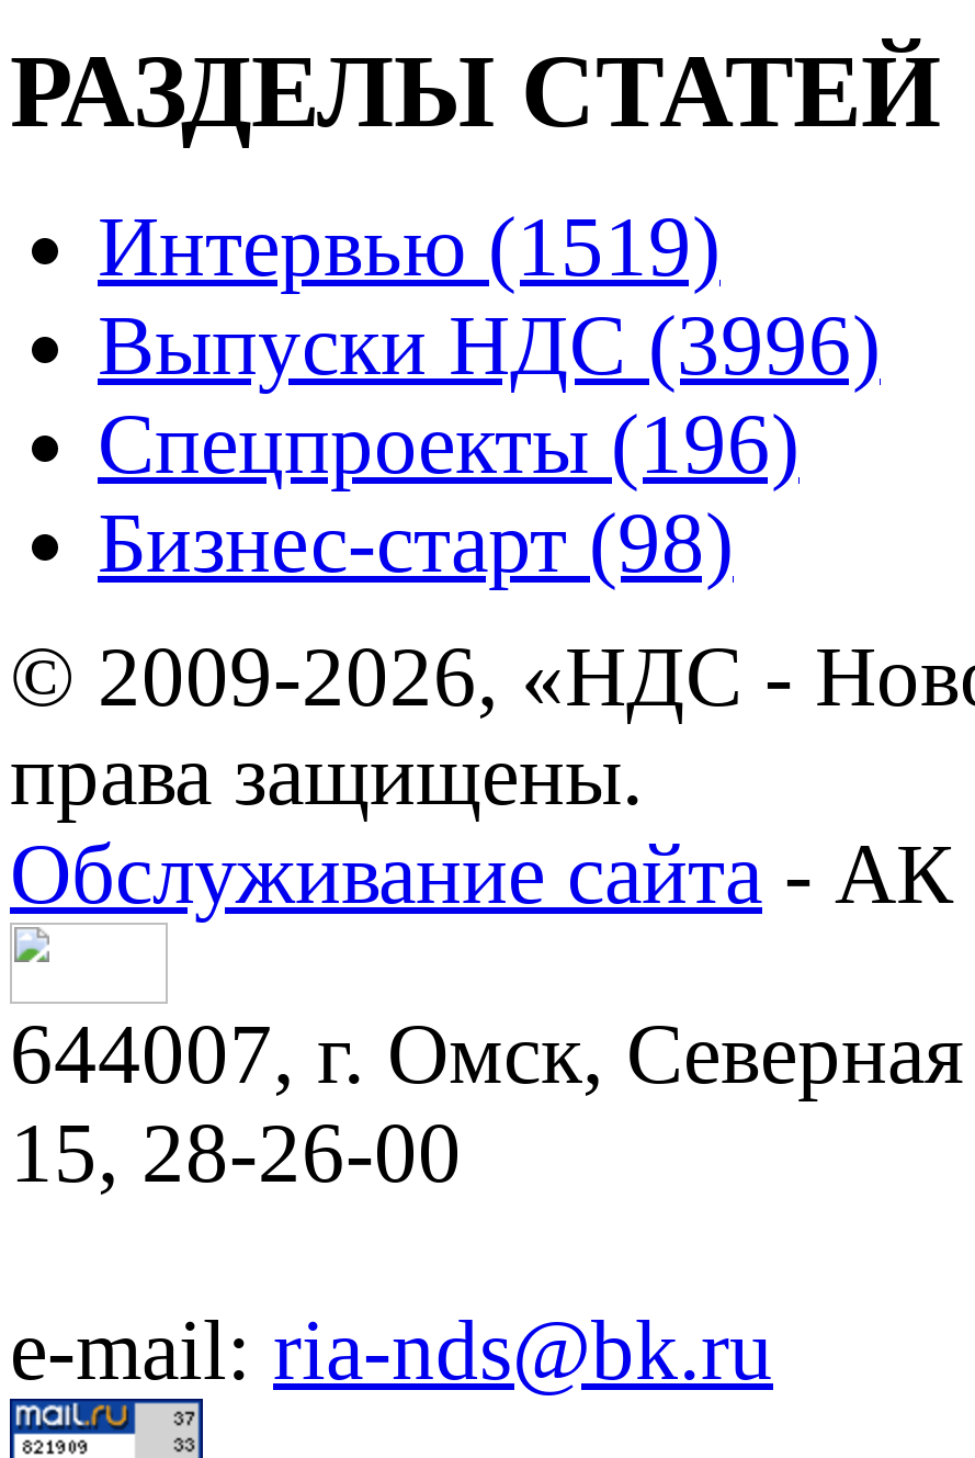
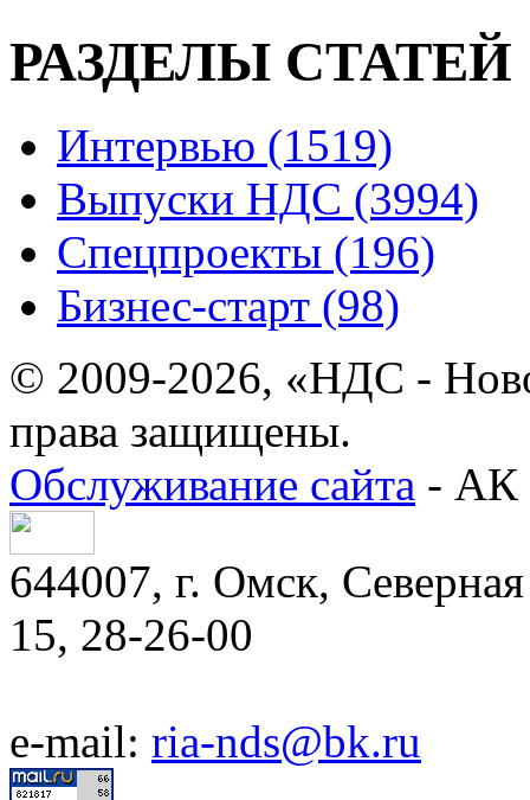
[98,298,881,392] Выпуски НДС (3996) -> [57,173,479,224] Выпуски НДС (3994)

